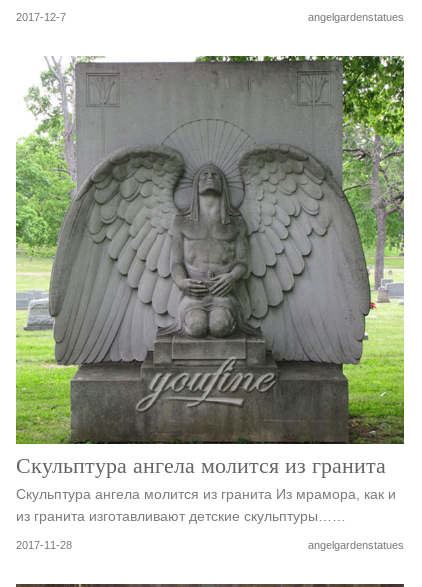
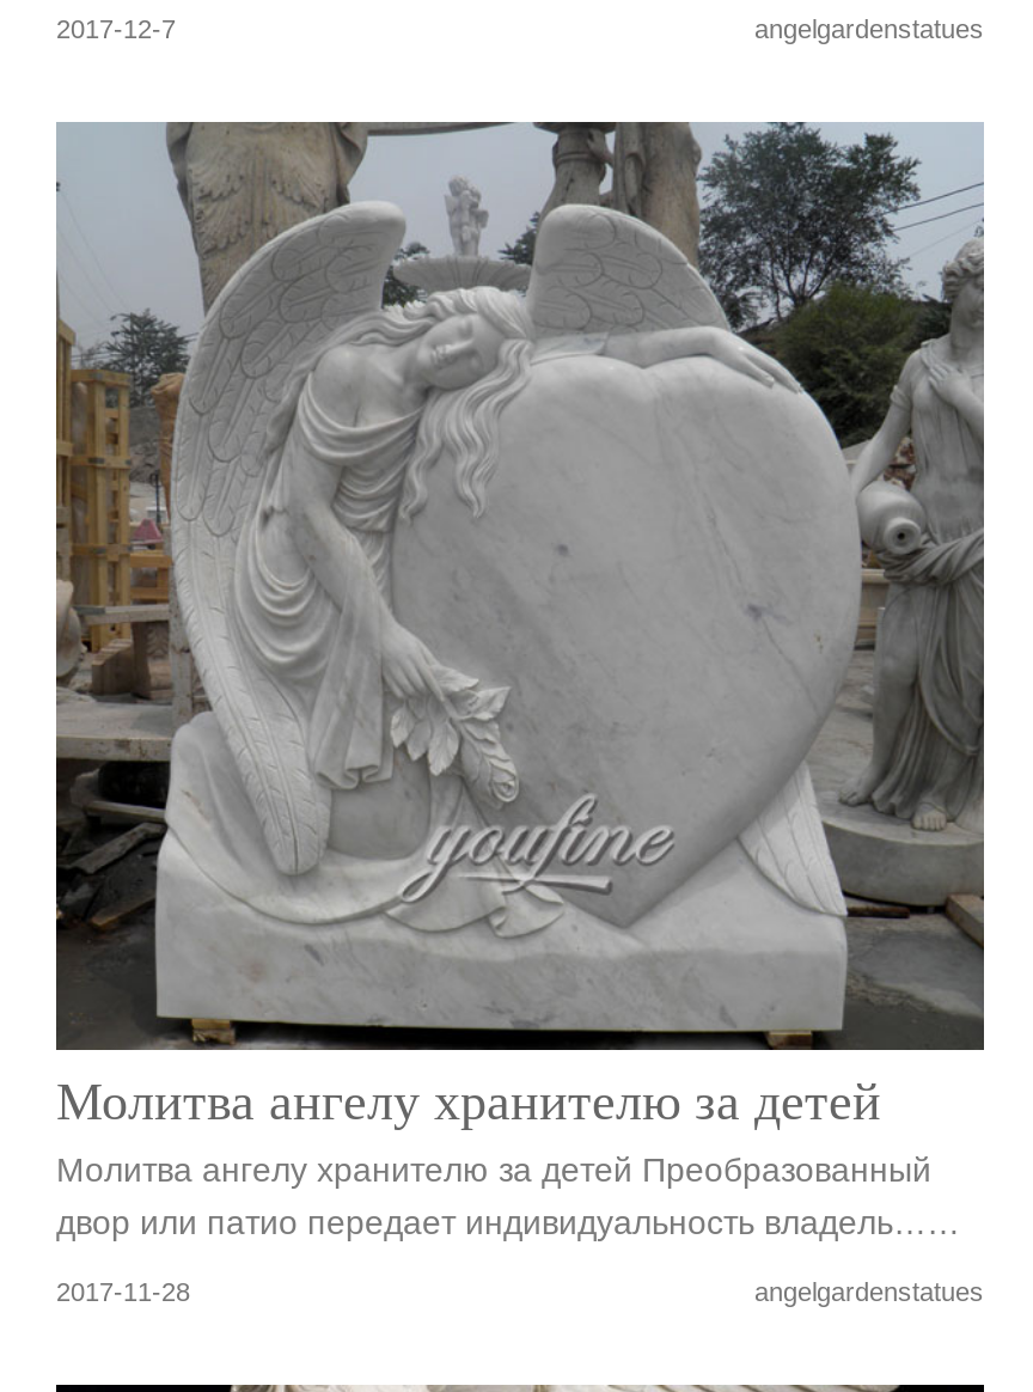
[15,55,405,524] [image] | Скульптура ангела молится из гранита | Скульптура ангела молится из гранита Из мрамора, как и | из гранита изготавливают детские скульптуры…… -> [54,120,986,1241] [image] | Молитва ангелу хранителю за детей | Молитва ангелу хранителю за детей Преобразованный | двор или патио передает индивидуальность владель……

